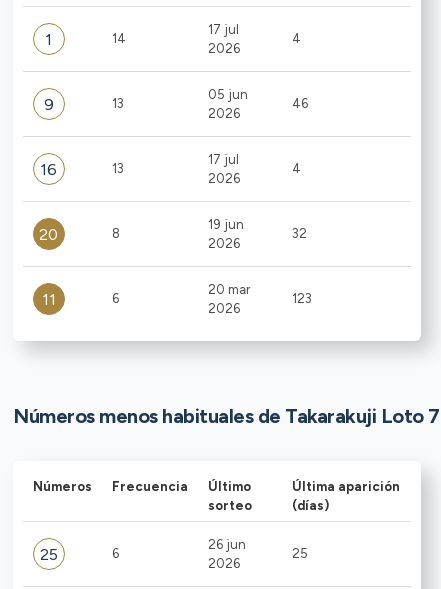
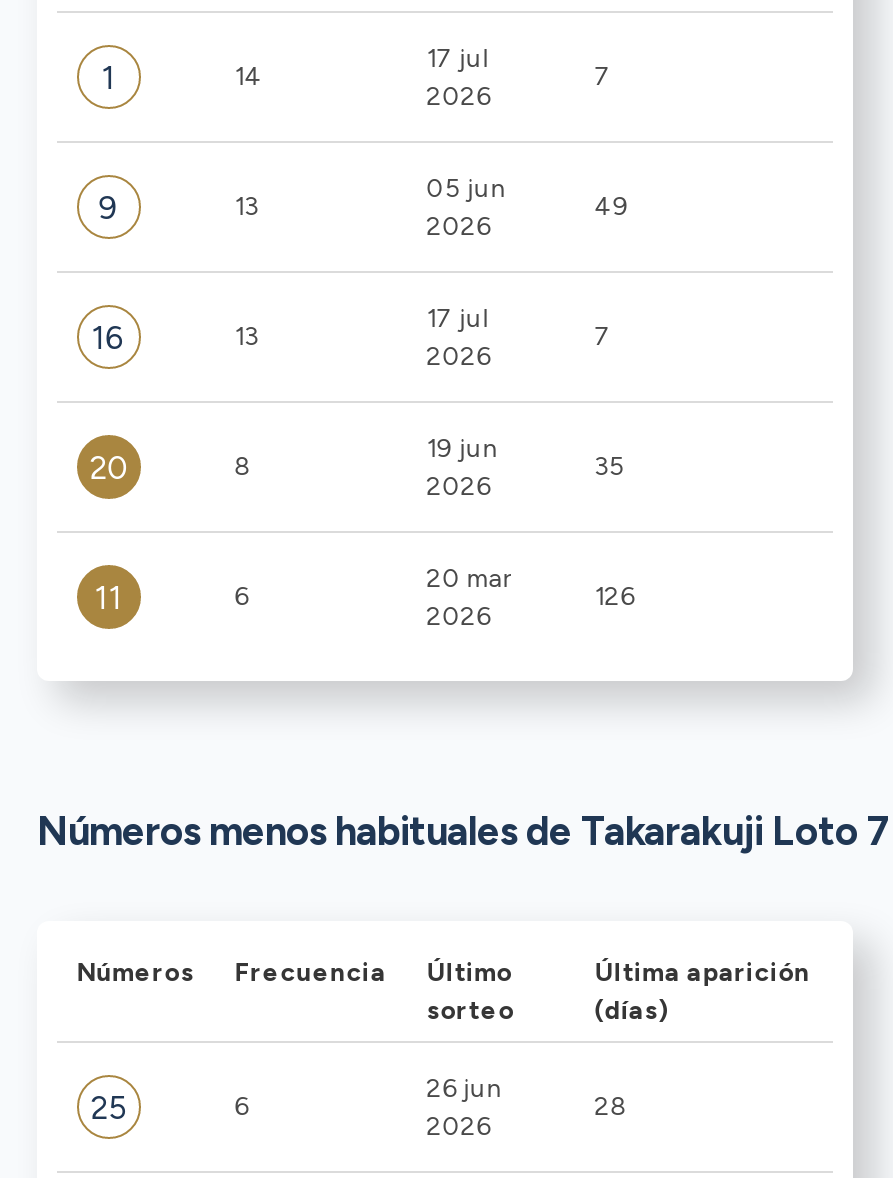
[292,30,301,45] 4 -> [595,60,611,90] 7
[292,95,308,110] 46 -> [595,190,629,220] 49
[292,160,301,175] 4 -> [595,320,611,350] 7
[292,225,307,240] 32 -> [595,450,625,480] 35
[292,290,312,305] 123 -> [595,580,635,610] 126
[292,545,308,560] 25 -> [595,1090,627,1120] 28

